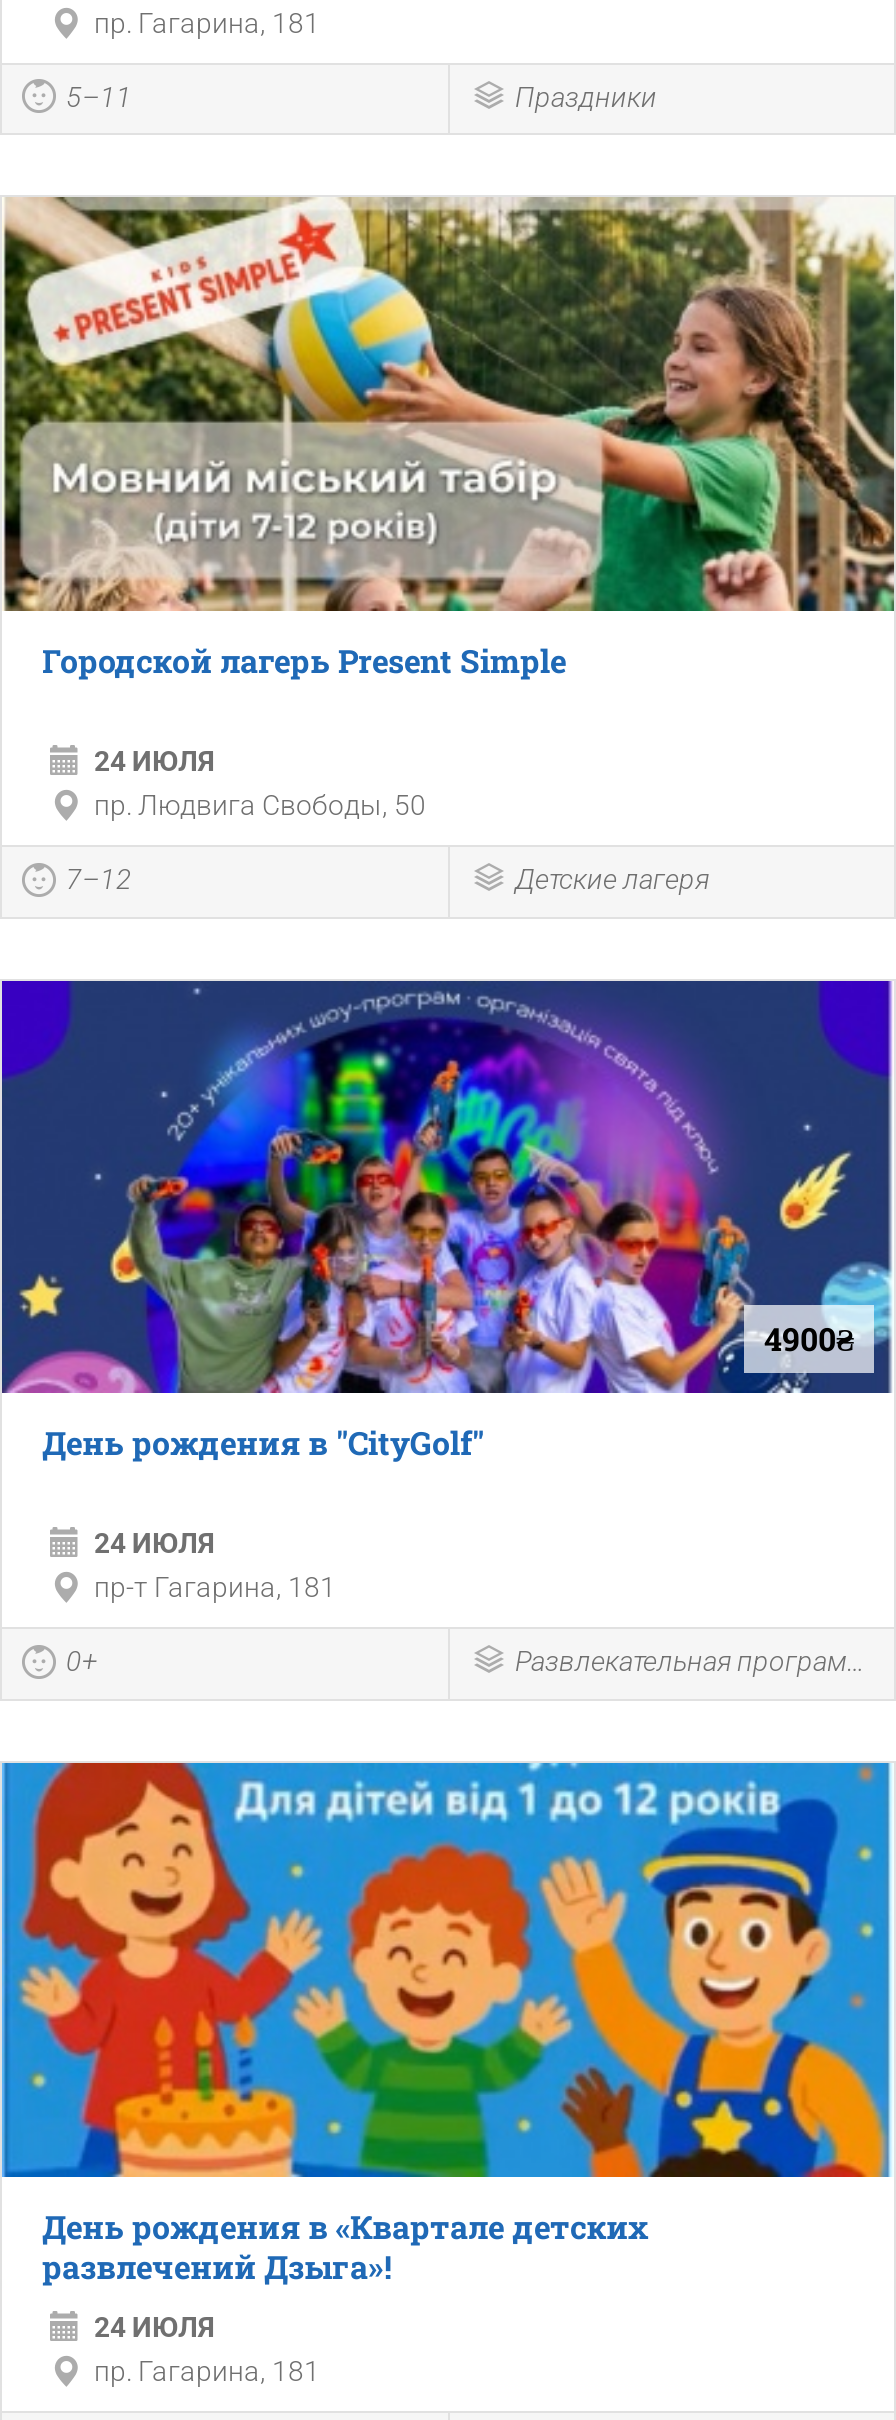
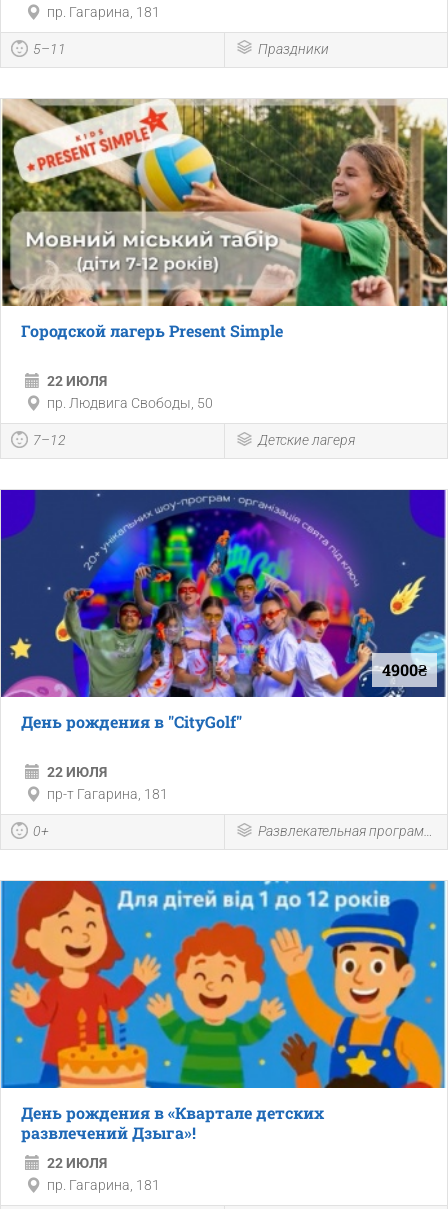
[94,746,214,778] 24 ИЮЛЯ -> [47,373,107,389] 22 ИЮЛЯ
[94,1528,214,1560] 24 ИЮЛЯ -> [47,764,107,780] 22 ИЮЛЯ
[94,2310,214,2342] 24 ИЮЛЯ -> [47,1155,107,1171] 22 ИЮЛЯ

